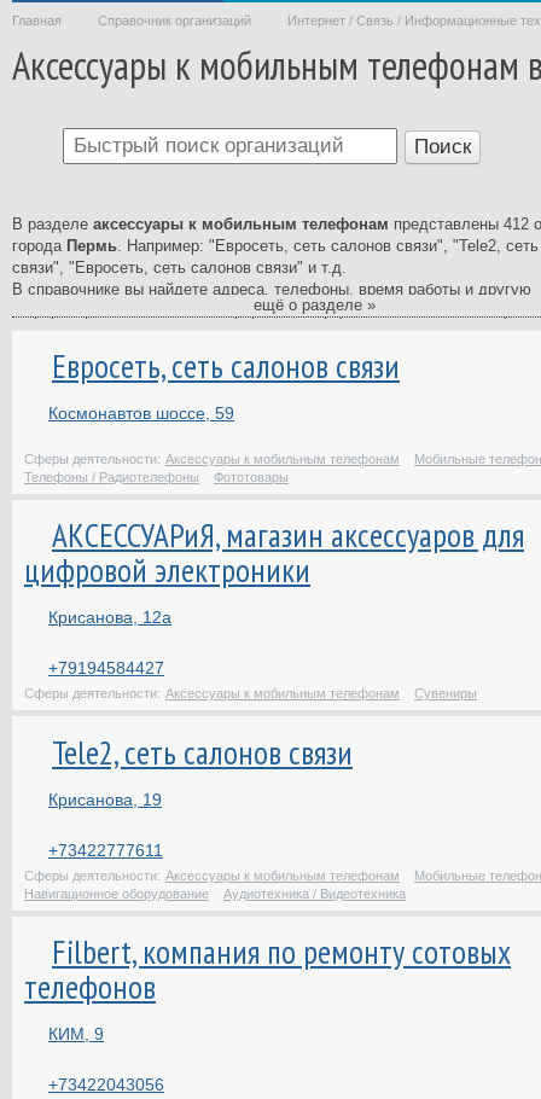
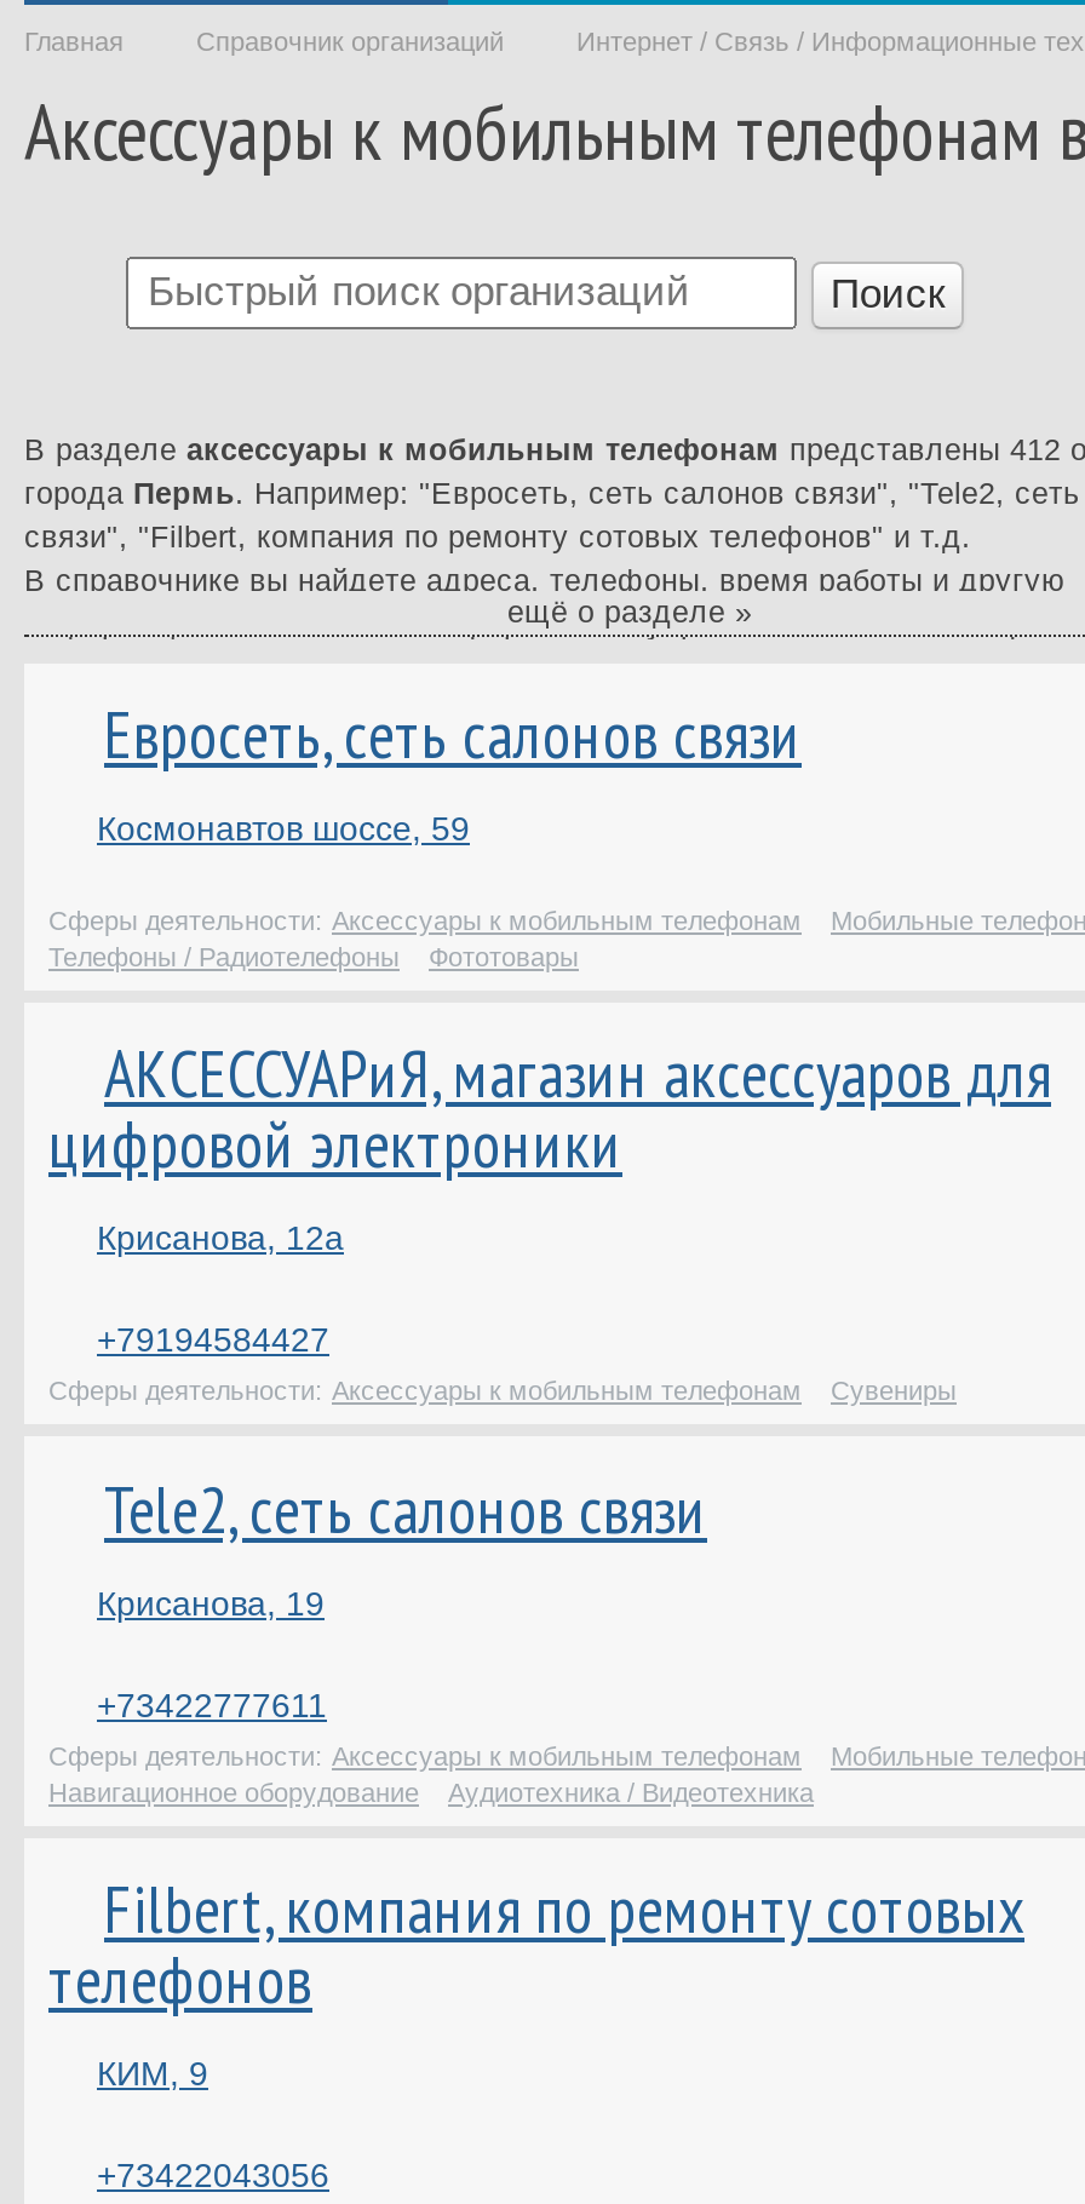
[12,260,347,276] связи", "Евросеть, сеть салонов связи" и т.д. -> [24,520,971,554] связи", "Filbert, компания по ремонту сотовых телефонов" и т.д.

